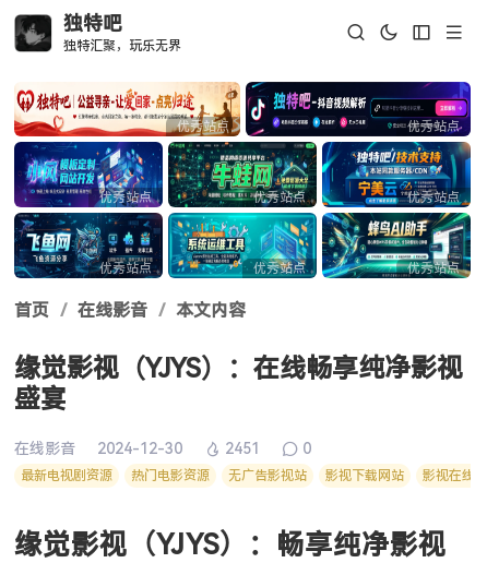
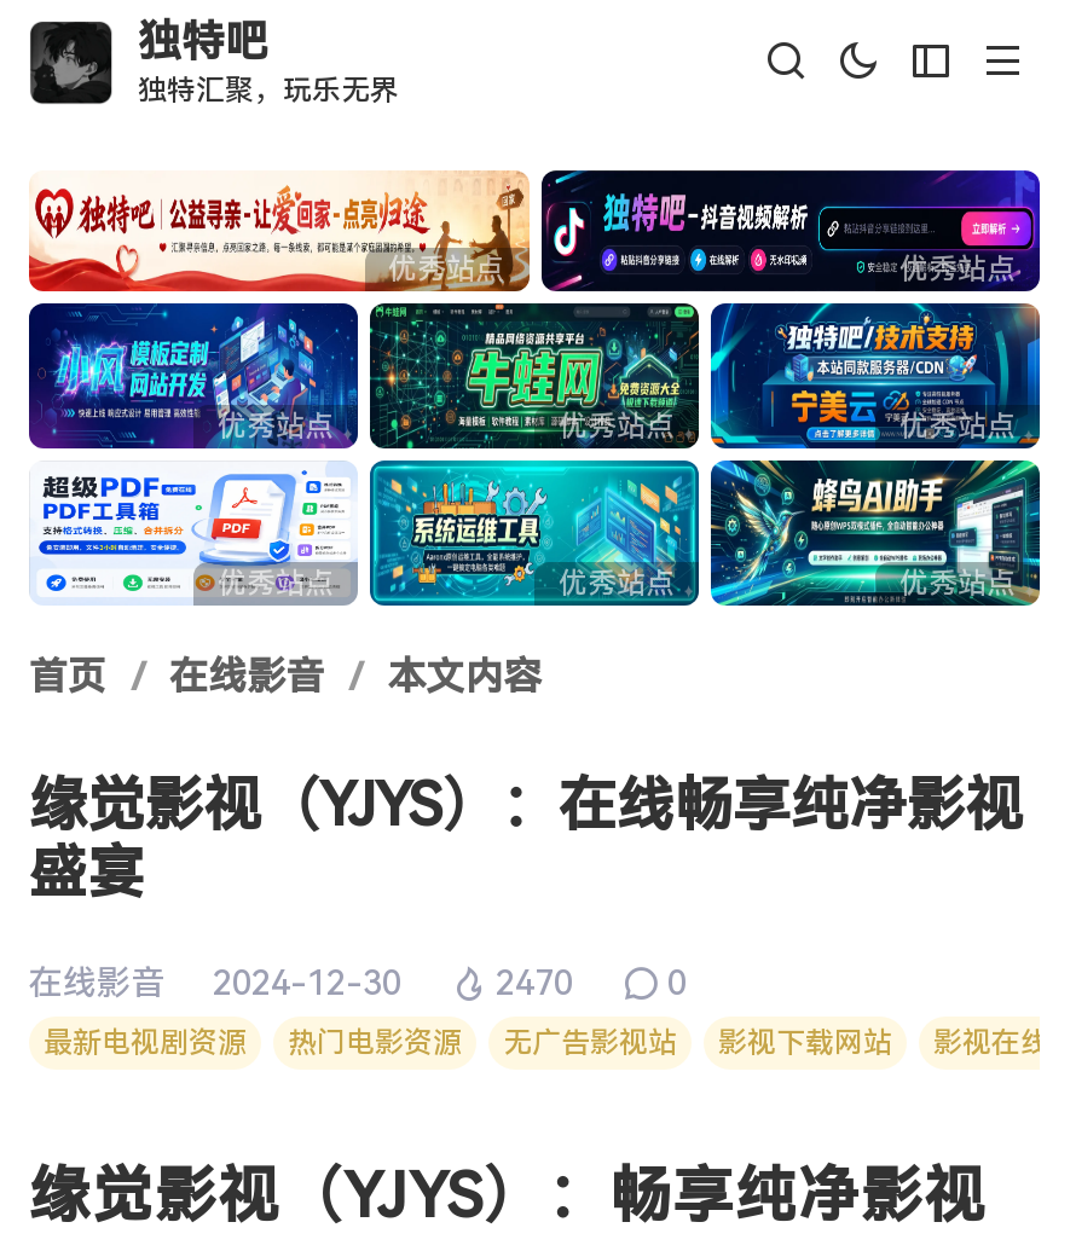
[13,212,164,279] [image] -> [29,461,358,606] [image]
[225,440,260,457] 2451 -> [496,964,573,1002] 2470

